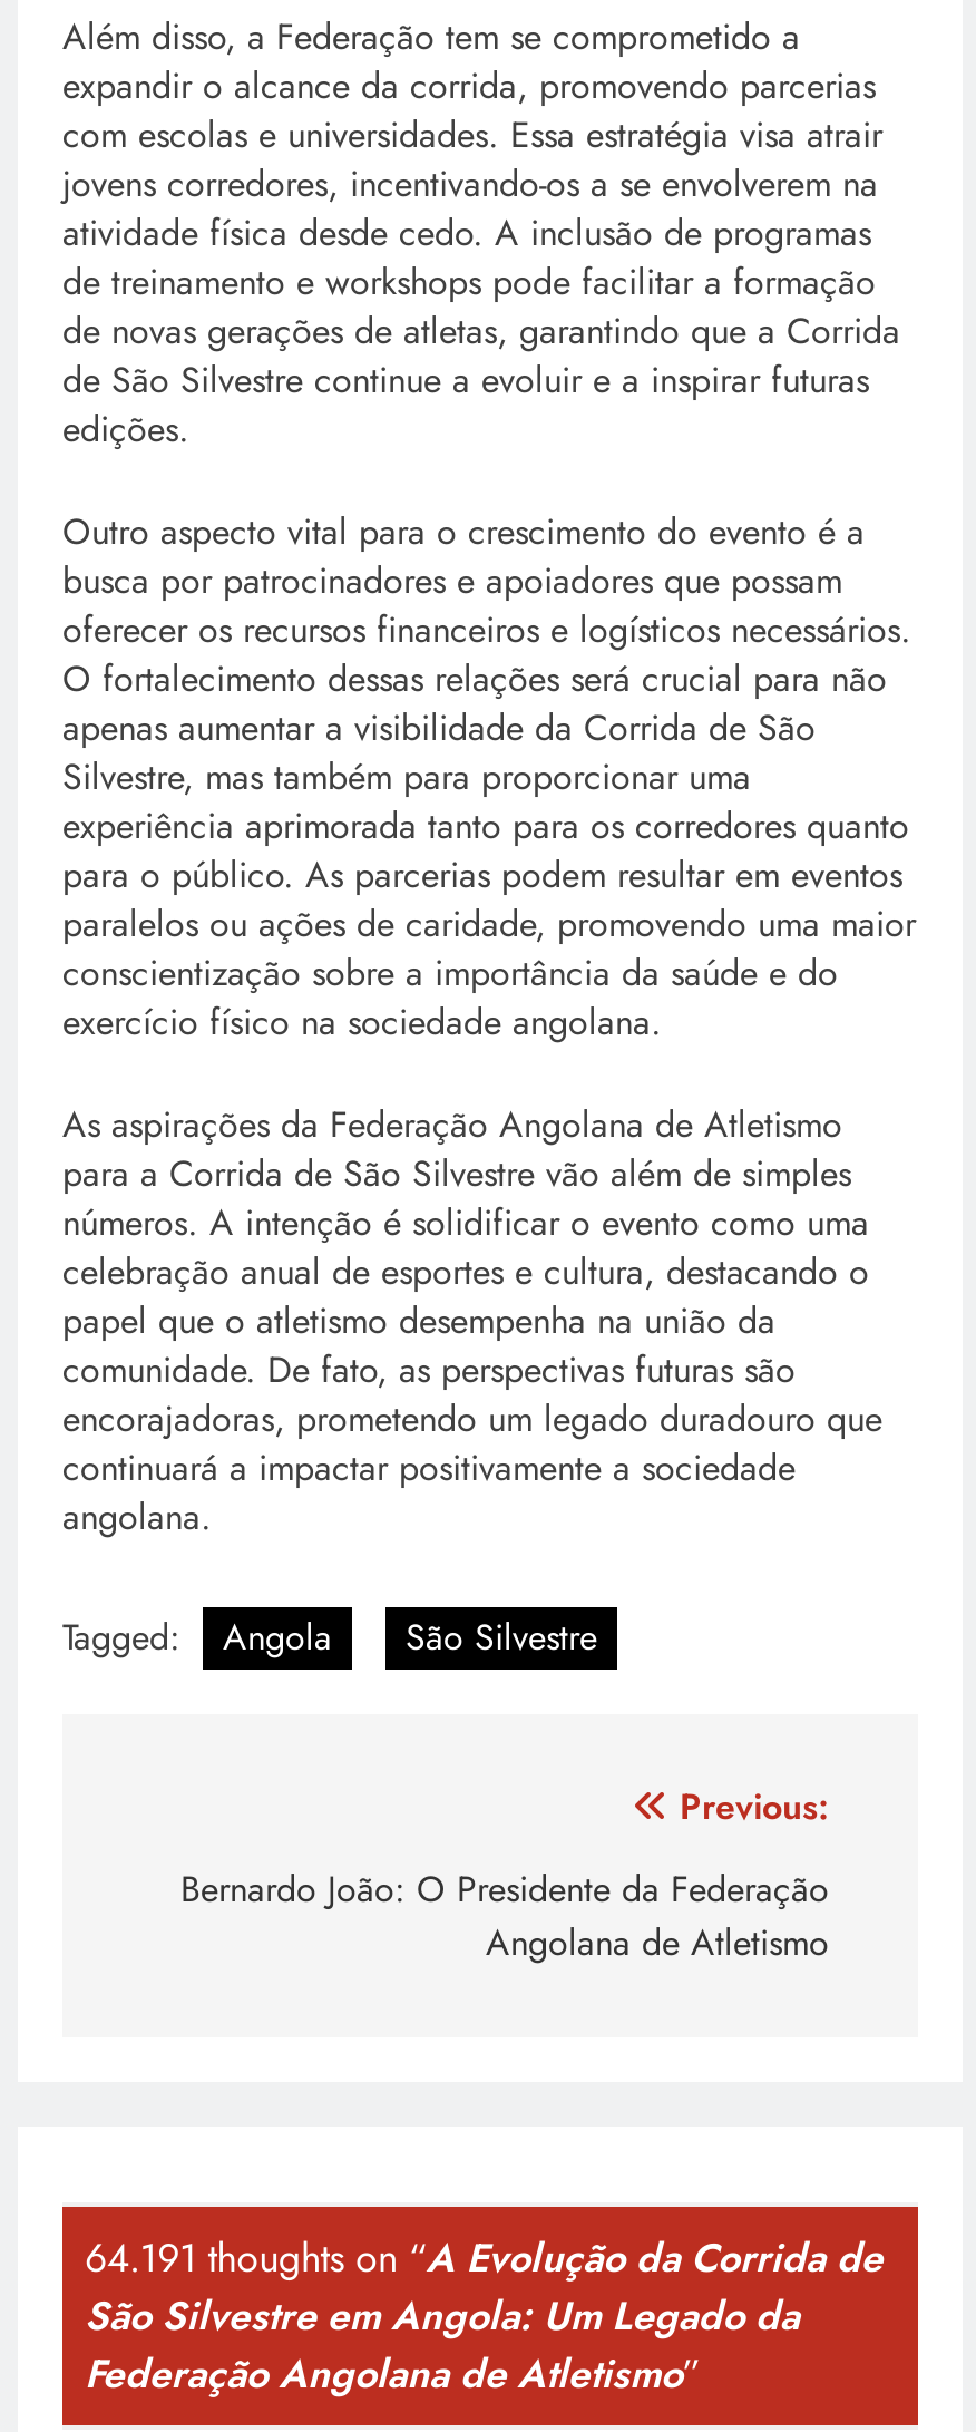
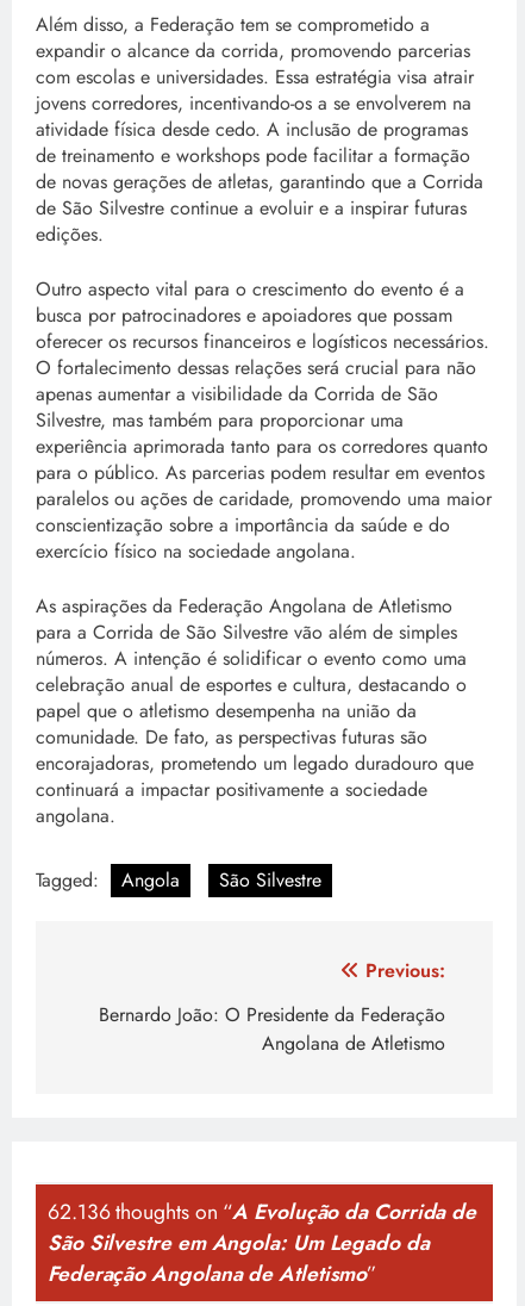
[85,2230,883,2288] 64.191 thoughts on “A Evolução da Corrida de -> [48,1197,476,1228] 62.136 thoughts on “A Evolução da Corrida de

